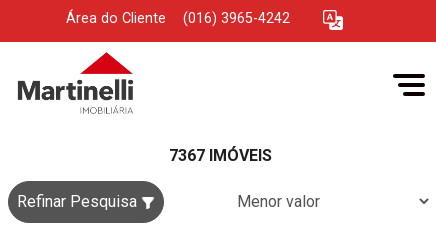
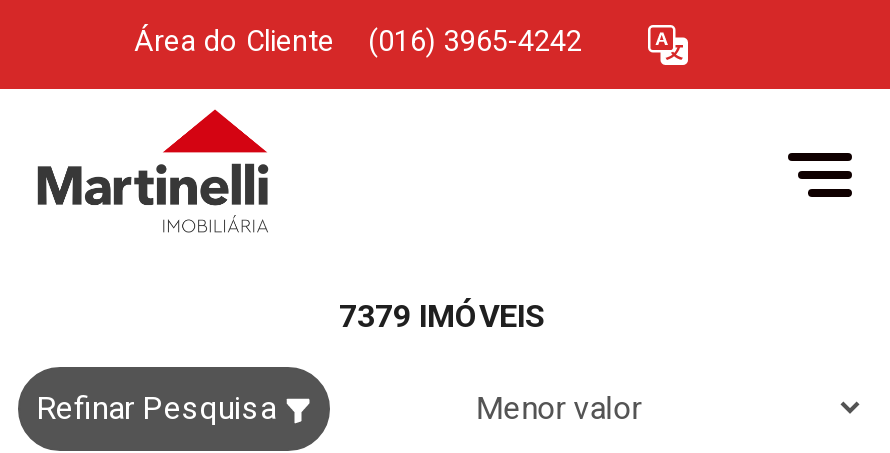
[168,146,271,165] 7367 IMÓVEIS -> [339,297,545,335] 7379 IMÓVEIS

